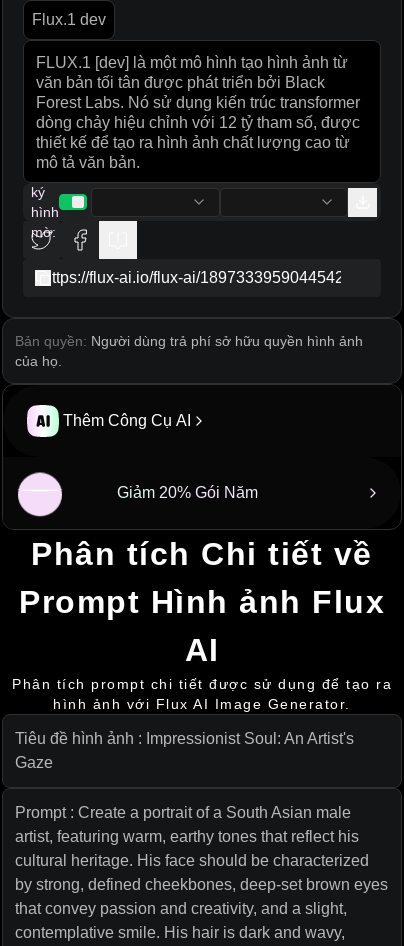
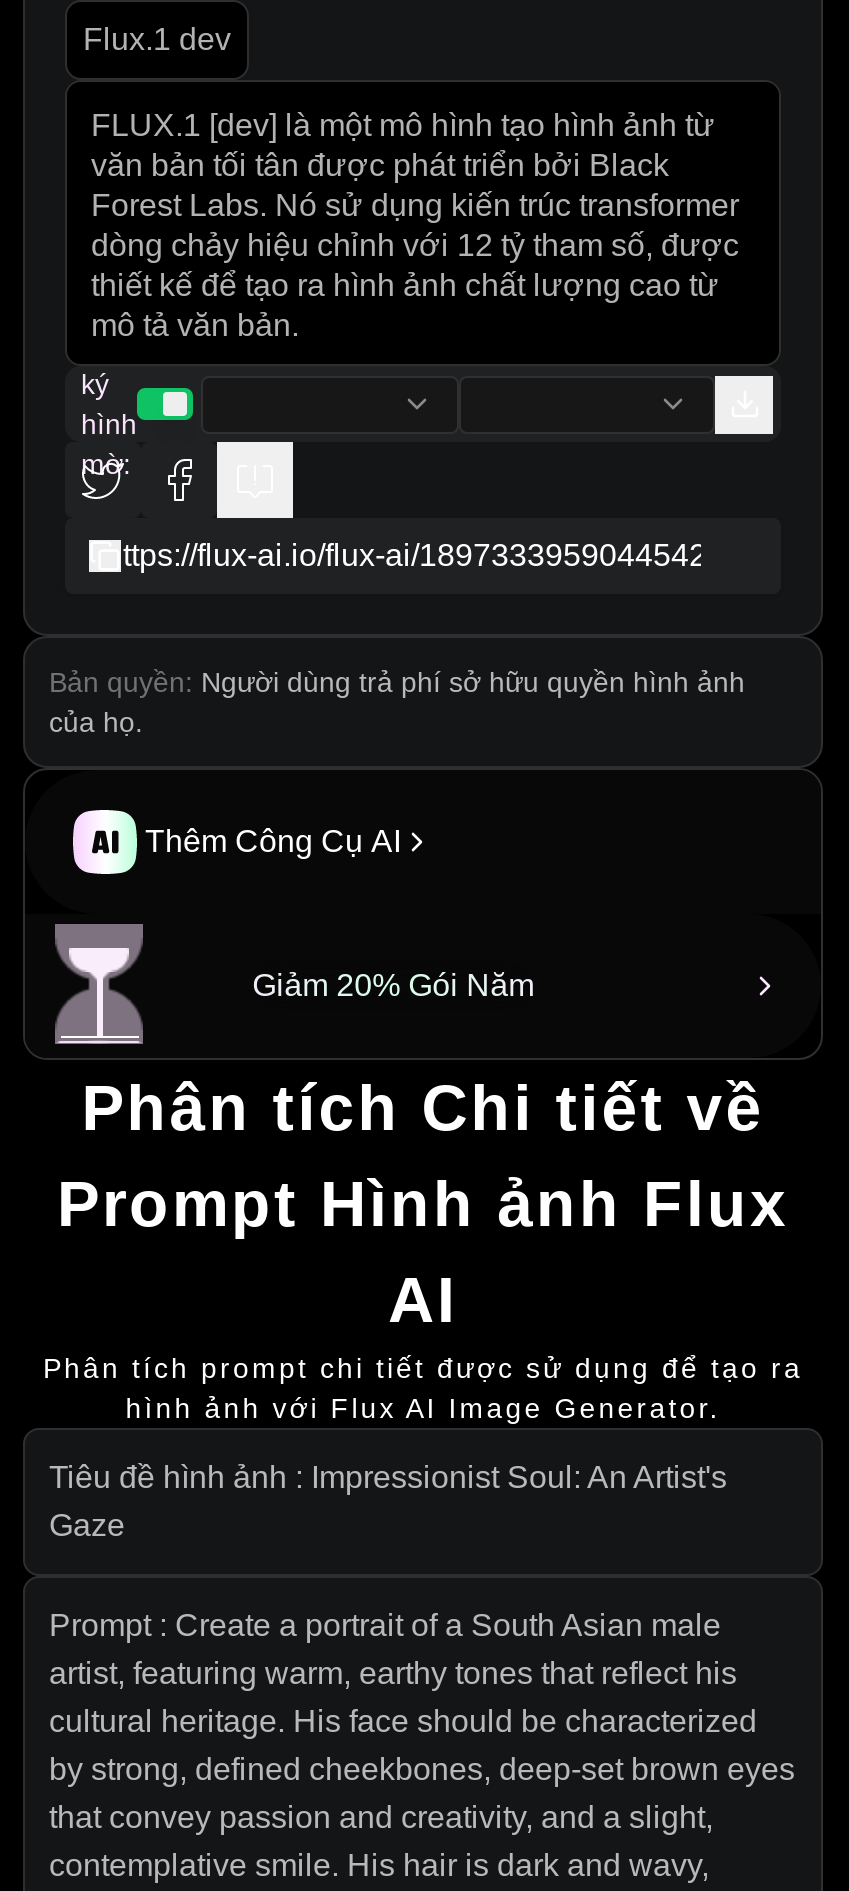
[17,462,63,522] [image] -> [53,922,145,1046] [image]

